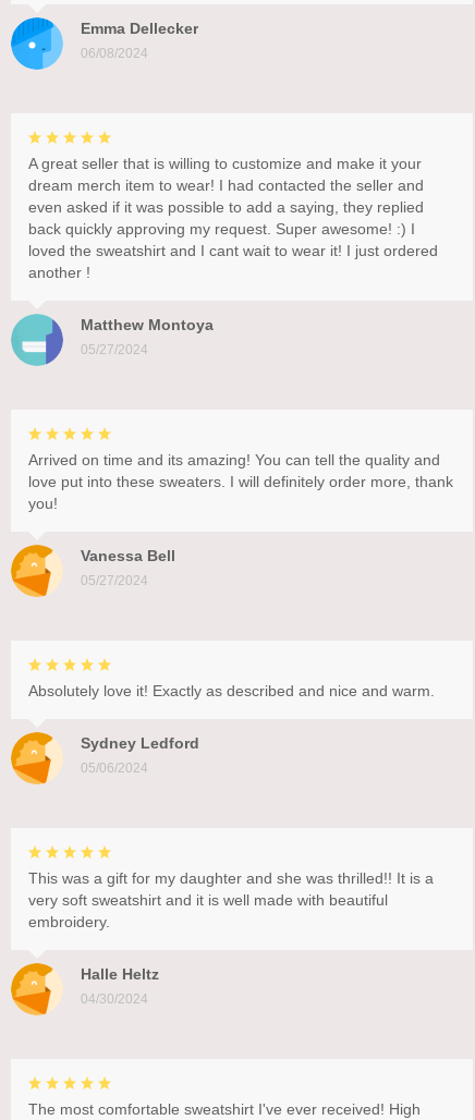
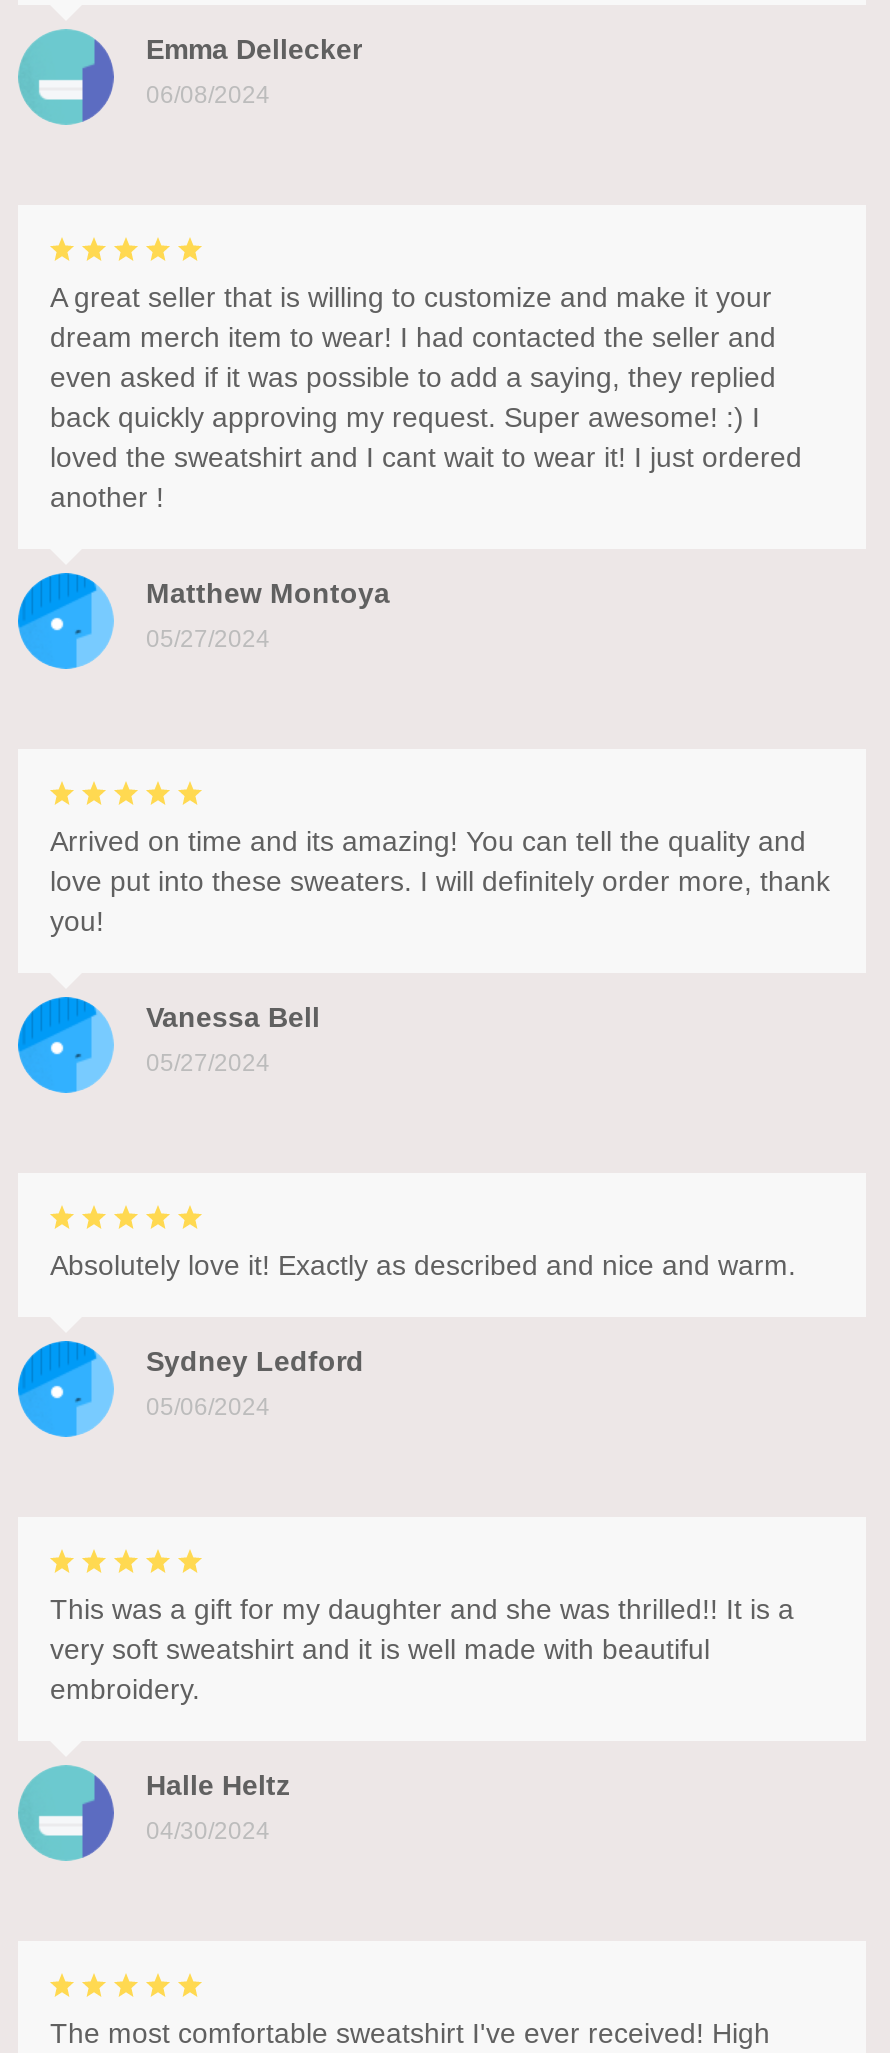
moved [10,16,64,70] -> [16,571,116,671]: [image]
moved [10,313,64,366] -> [16,27,116,125]: [image]
[10,544,63,598] [image] -> [16,995,116,1095] [image]
[10,731,63,786] [image] -> [16,1339,116,1439] [image]
[10,962,63,1016] [image] -> [16,1763,116,1863] [image]

